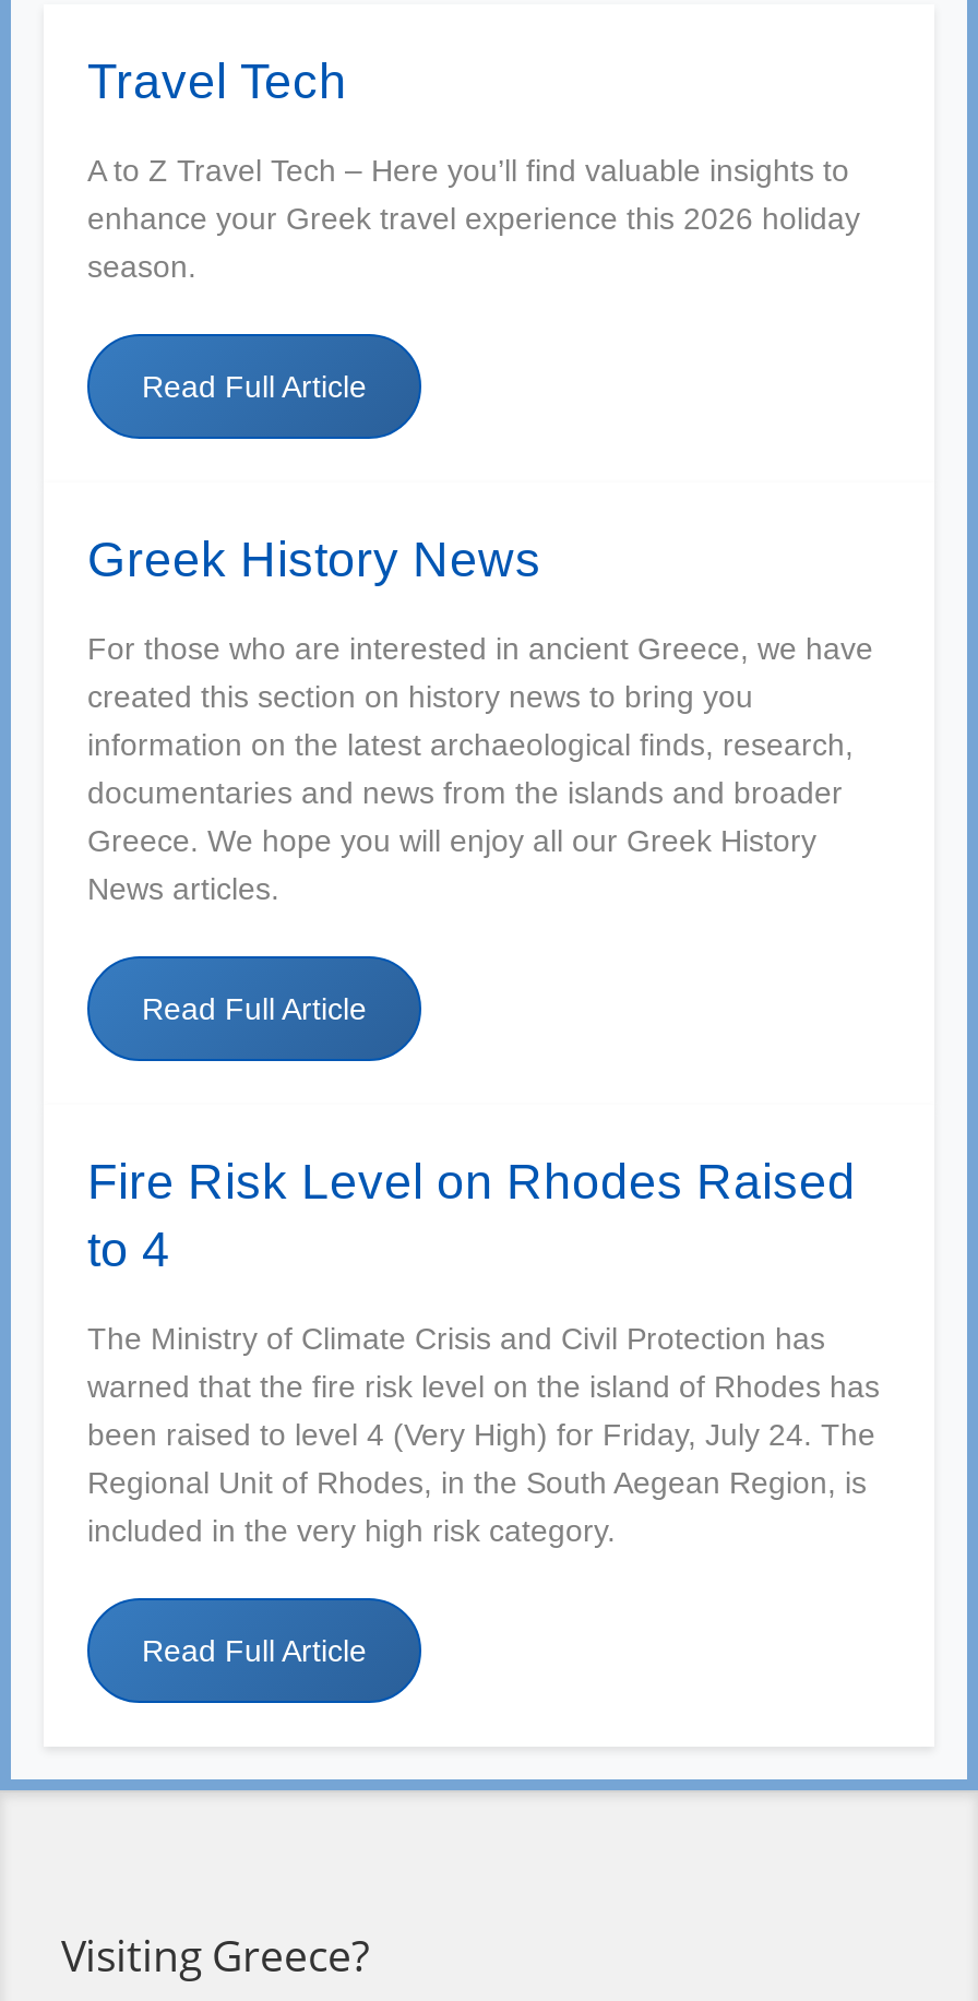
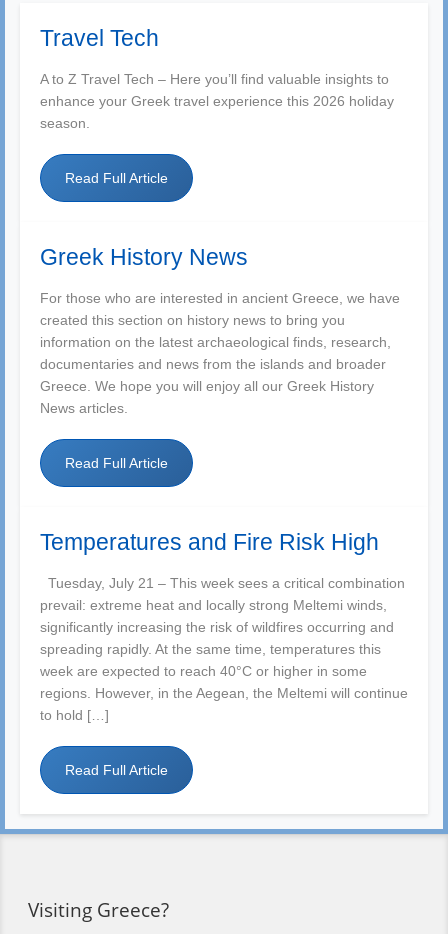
[87,1153,856,1277] Fire Risk Level on Rhodes Raised | to 4 -> [40,529,379,555] Temperatures and Fire Risk High
[87,1321,880,1548] The Ministry of Climate Crisis and Civil Protection has | warned that the fire risk level on the island of Rhodes has | been raised to level 4 (Very High) for Friday, July 24. The | Regional Unit of Rhodes, in the South Aegean Region, is | included in the very high risk category. -> [40,575,408,723] Tuesday, July 21 – This week sees a critical combination | prevail: extreme heat and locally strong Meltemi winds, | significantly increasing the risk of wildfires occurring and | spreading rapidly. At the same time, temperatures this | week are expected to reach 40°C or higher in some | regions. However, in the Aegean, the Meltemi will continue | to hold […]

